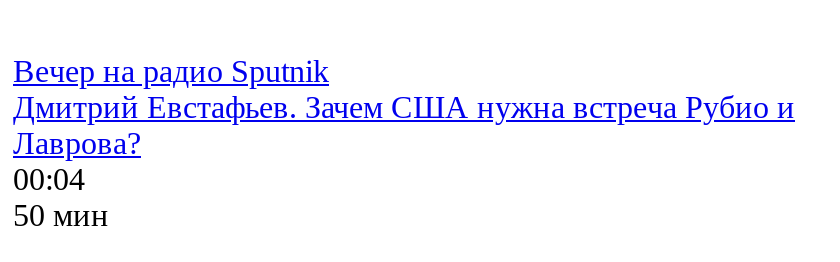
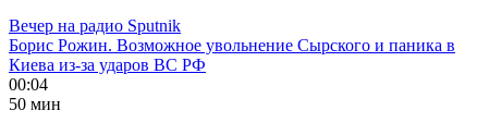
[13,90,795,160] Дмитрий Евстафьев. Зачем США нужна встреча Рубио и | Лаврова? -> [9,36,455,74] Борис Рожин. Возможное увольнение Сырского и паника в | Киева из-за ударов ВС РФ

